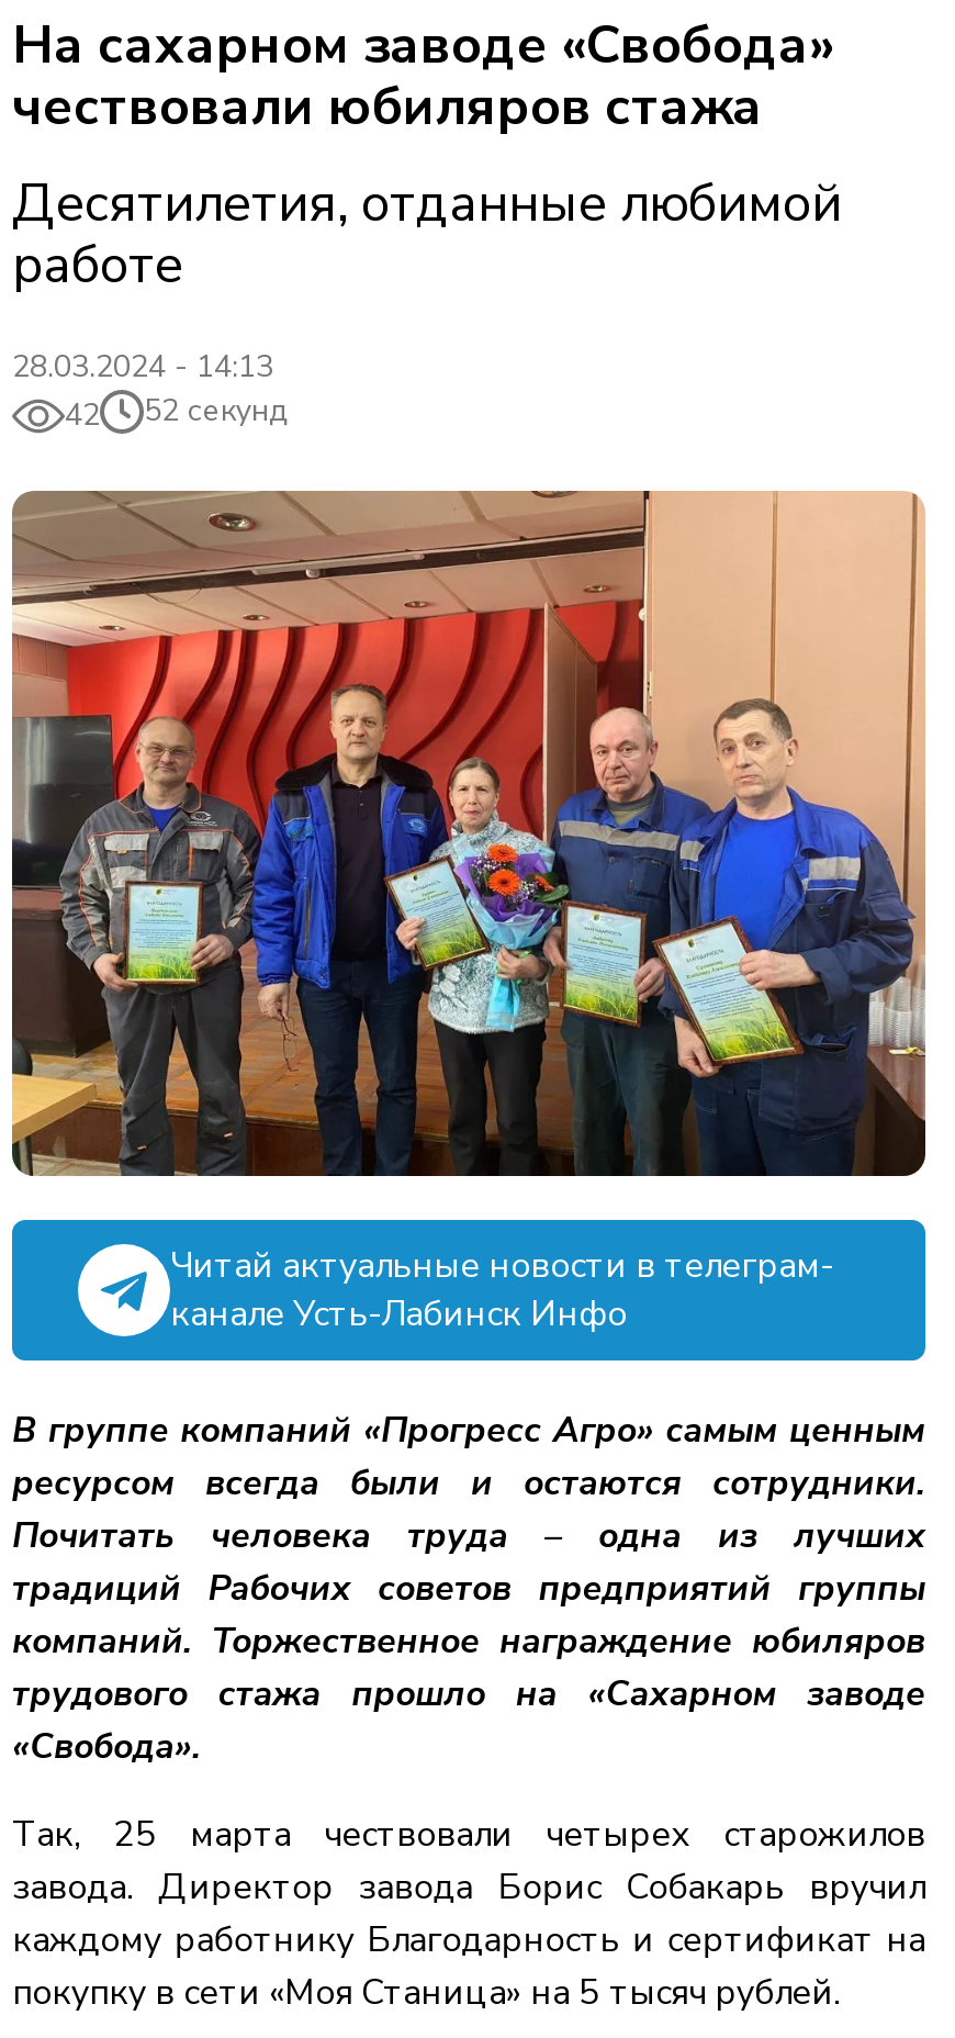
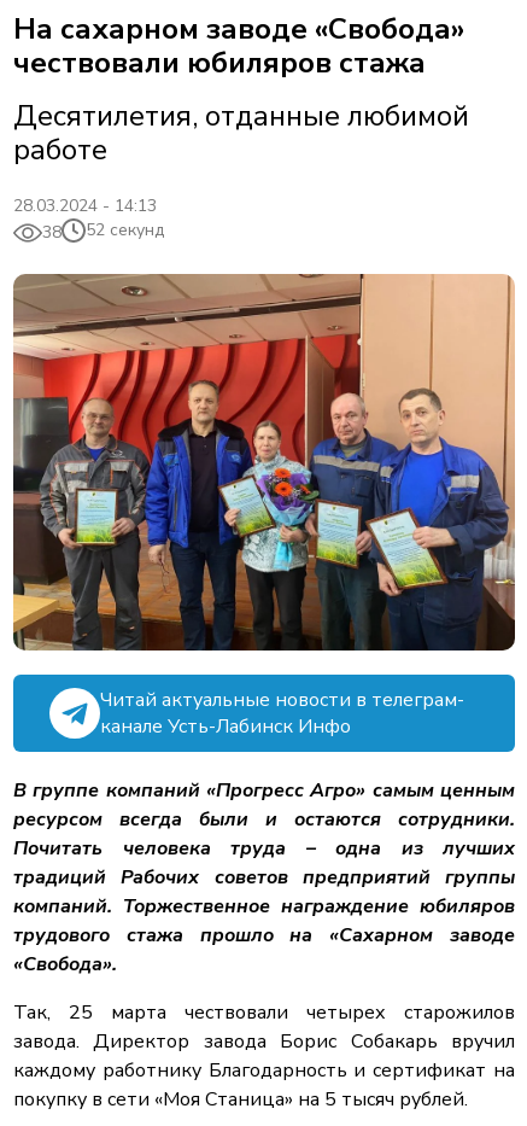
[65,390,286,436] 42 52 секунд -> [42,218,164,244] 38 52 секунд

